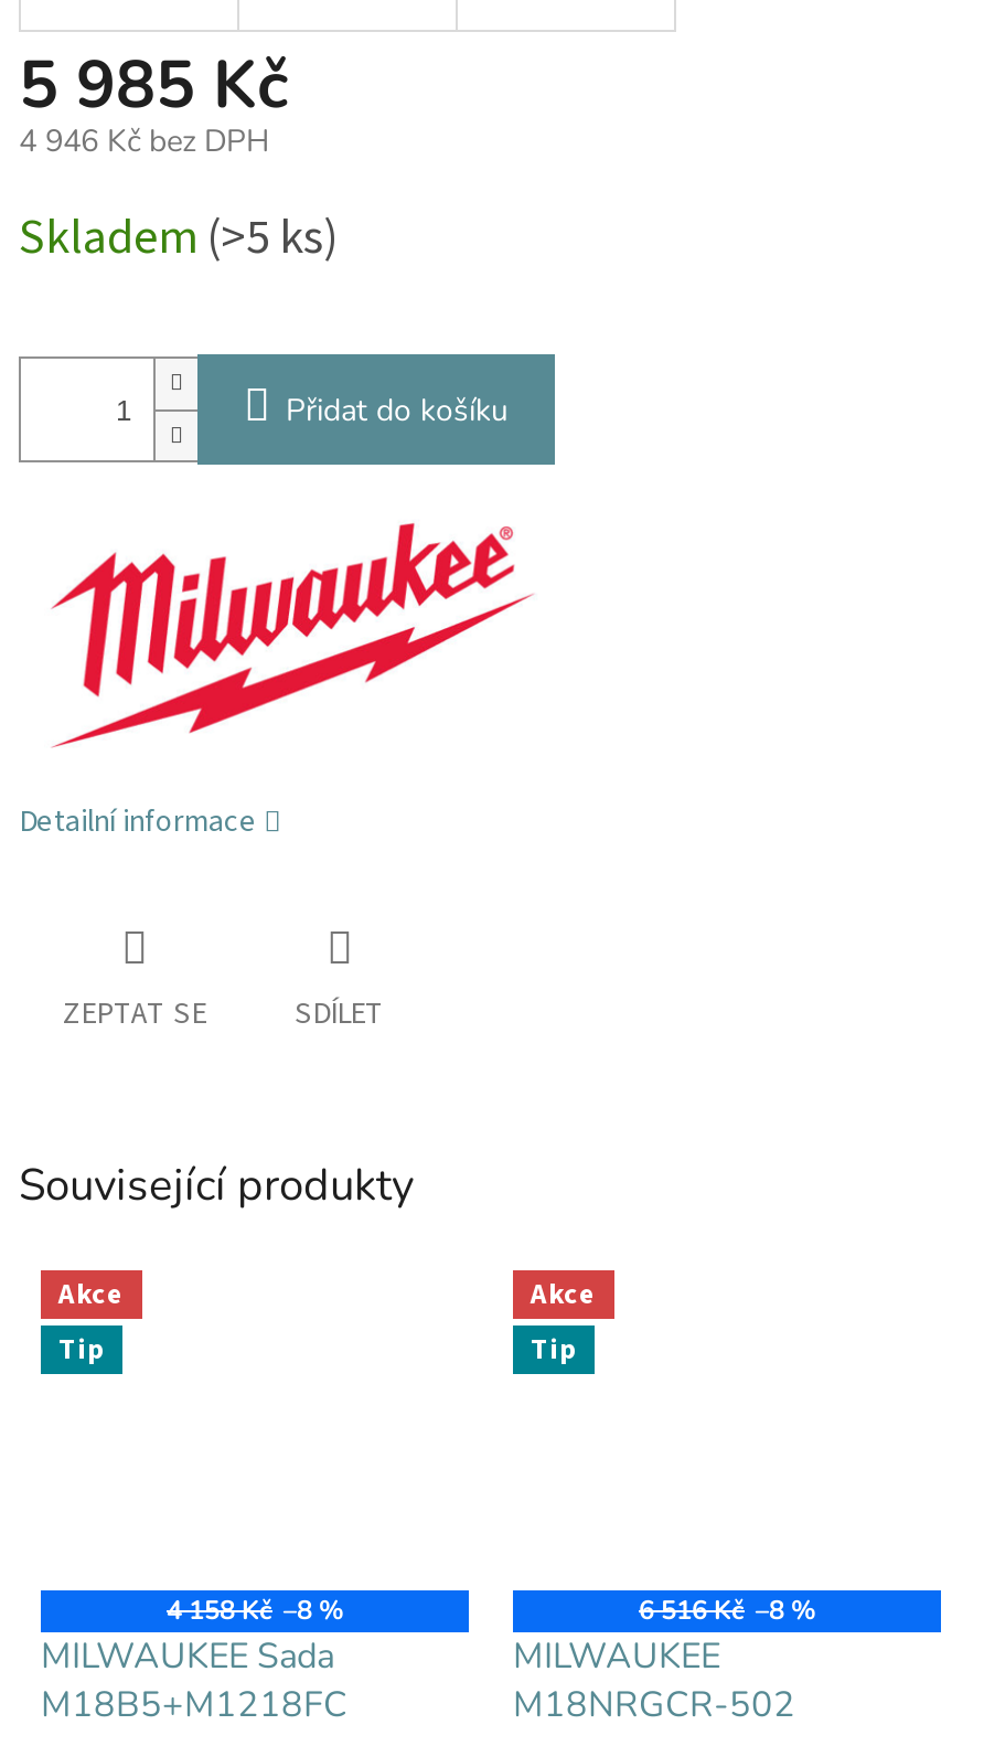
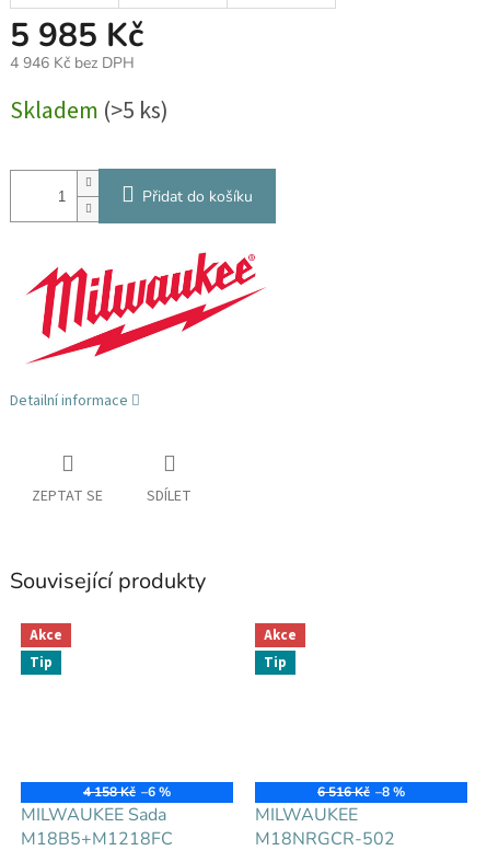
[167,1594,343,1629] 4 158 Kč –8 % -> [83,784,171,801] 4 158 Kč –6 %

